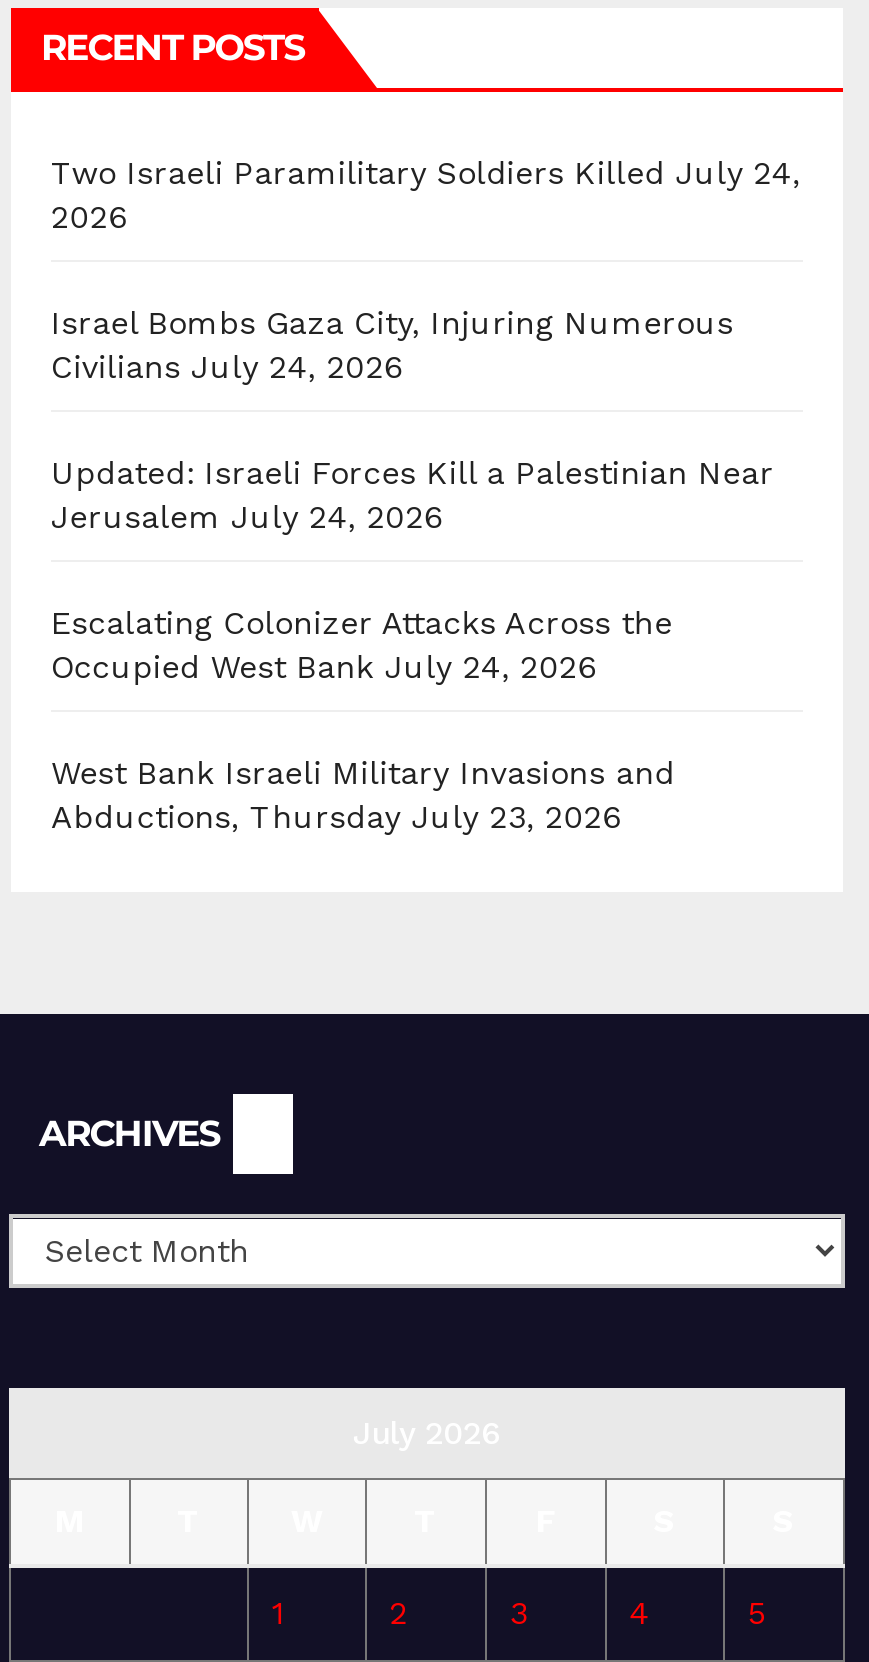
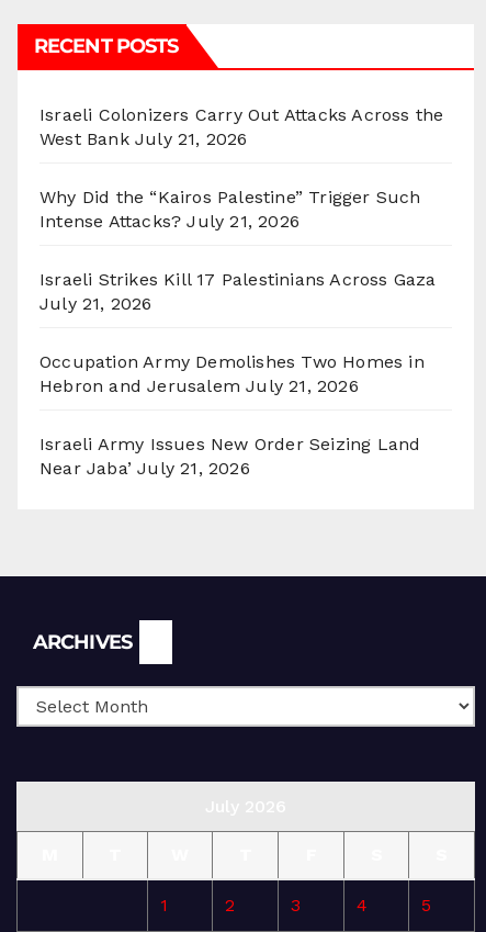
[51,155,801,237] Two Israeli Paramilitary Soldiers Killed July 24, | 2026 -> [39,105,444,150] Israeli Colonizers Carry Out Attacks Across the | West Bank July 21, 2026
[51,305,733,387] Israel Bombs Gaza City, Injuring Numerous | Civilians July 24, 2026 -> [39,187,421,232] Why Did the “Kairos Palestine” Trigger Such | Intense Attacks? July 21, 2026
[51,455,774,537] Updated: Israeli Forces Kill a Palestinian Near | Jerusalem July 24, 2026 -> [39,269,436,314] Israeli Strikes Kill 17 Palestinians Across Gaza | July 21, 2026
[51,605,673,687] Escalating Colonizer Attacks Across the | Occupied West Bank July 24, 2026 -> [39,352,424,397] Occupation Army Demolishes Two Homes in | Hebron and Jerusalem July 21, 2026
[51,755,675,837] West Bank Israeli Military Invasions and | Abductions, Thursday July 23, 2026 -> [39,434,421,479] Israeli Army Issues New Order Seizing Land | Near Jaba’ July 21, 2026

